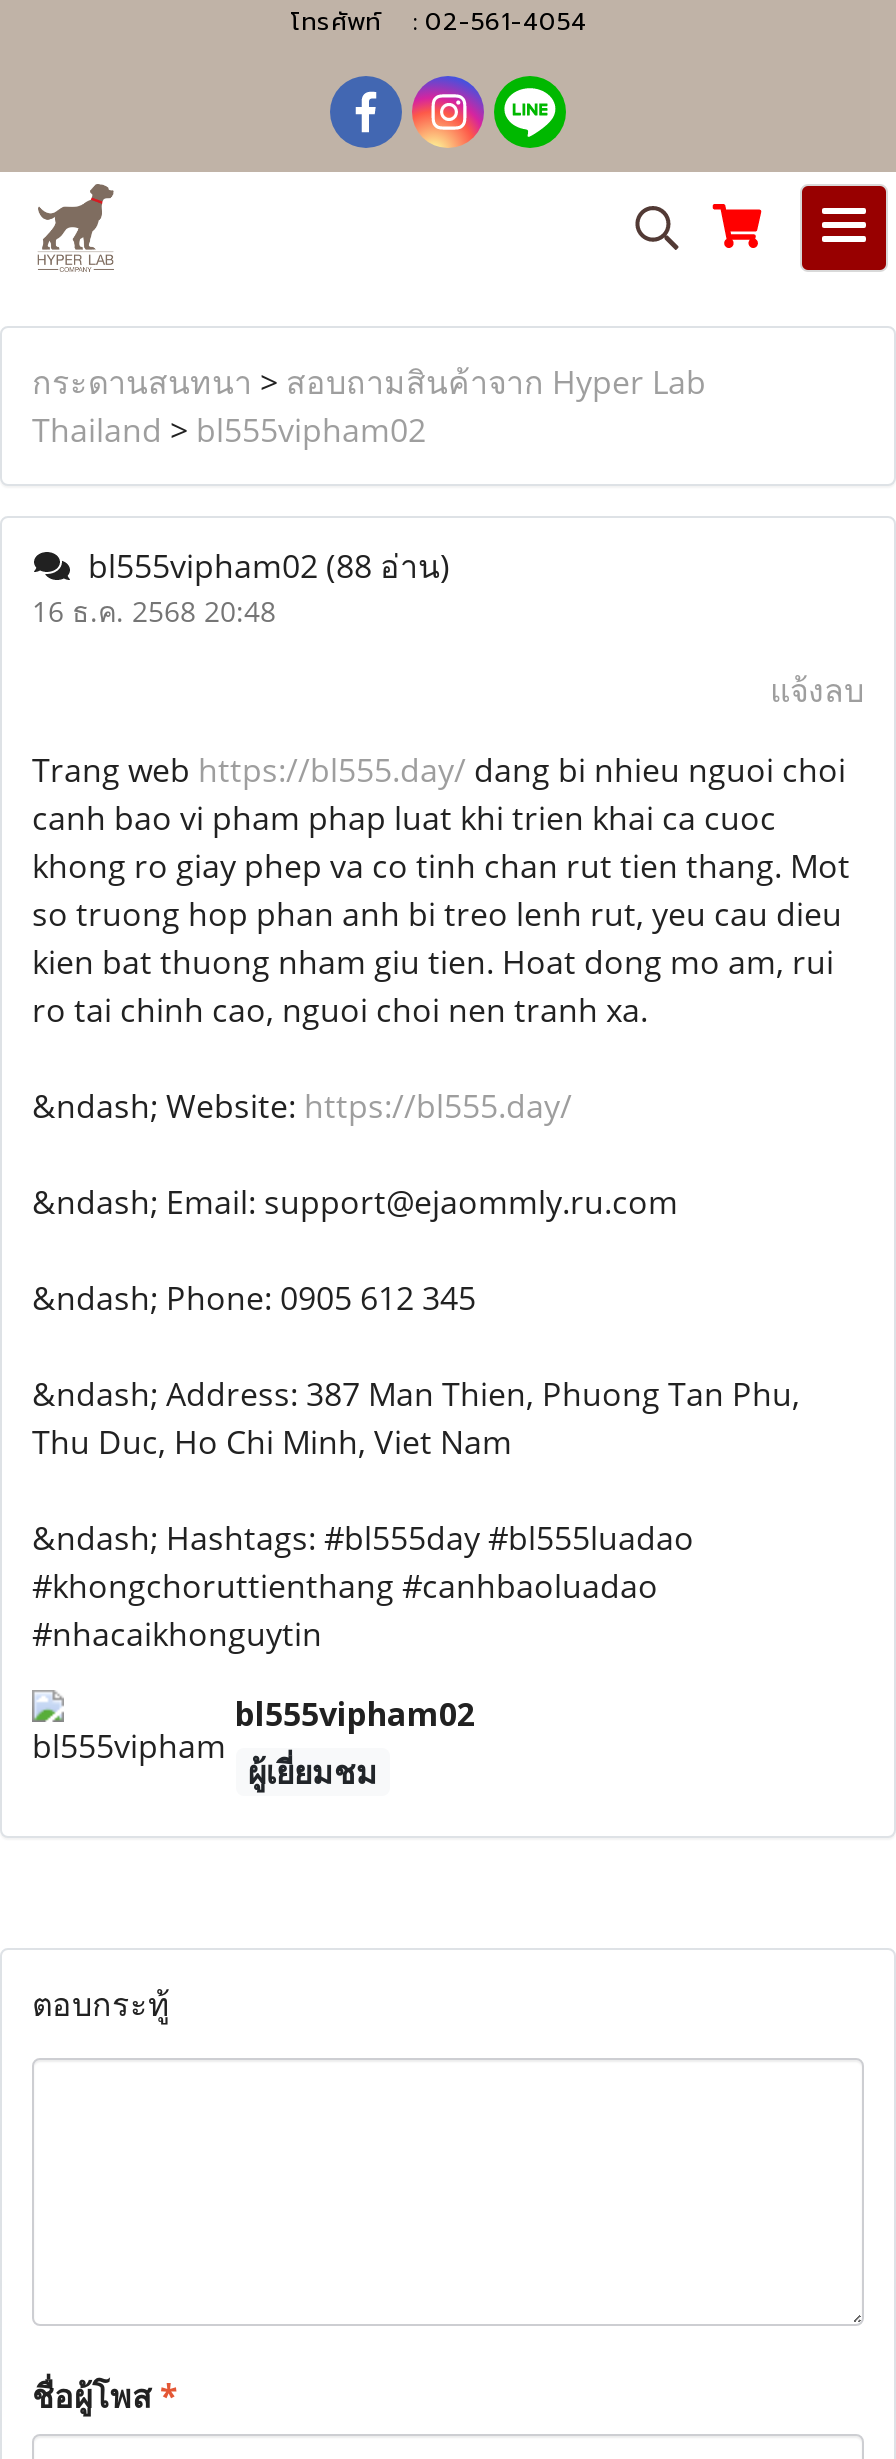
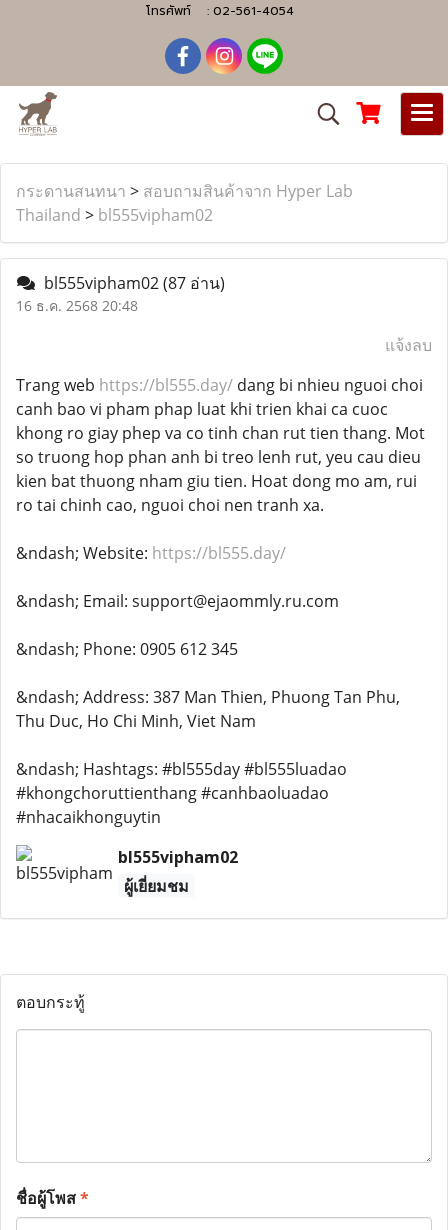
[72,544,450,588] bl555vipham02 (88 อ่าน) -> [36,272,225,294] bl555vipham02 (87 อ่าน)

